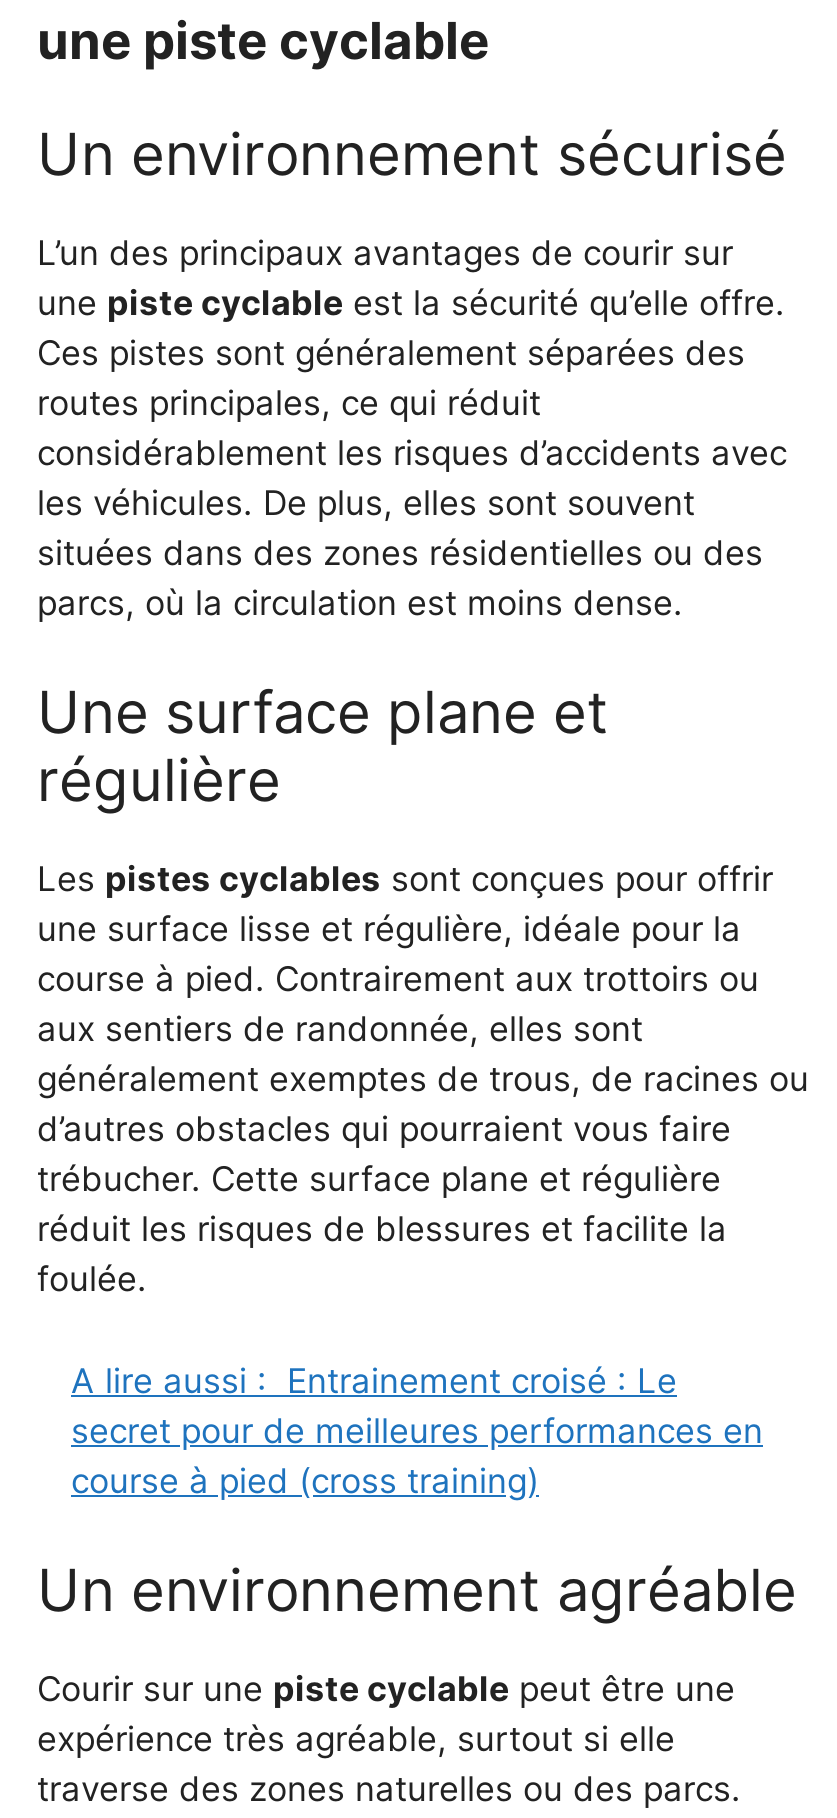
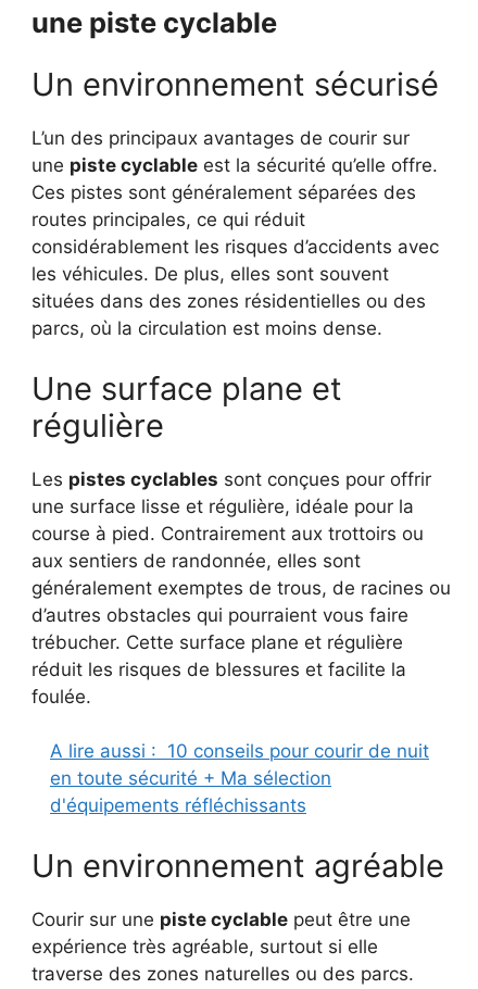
[71,1361,763,1501] A lire aussi : Entrainement croisé : Le | secret pour de meilleures performances en | course à pied (cross training) -> [50,741,429,817] A lire aussi : 10 conseils pour courir de nuit | en toute sécurité + Ma sélection | d'équipements réfléchissants

